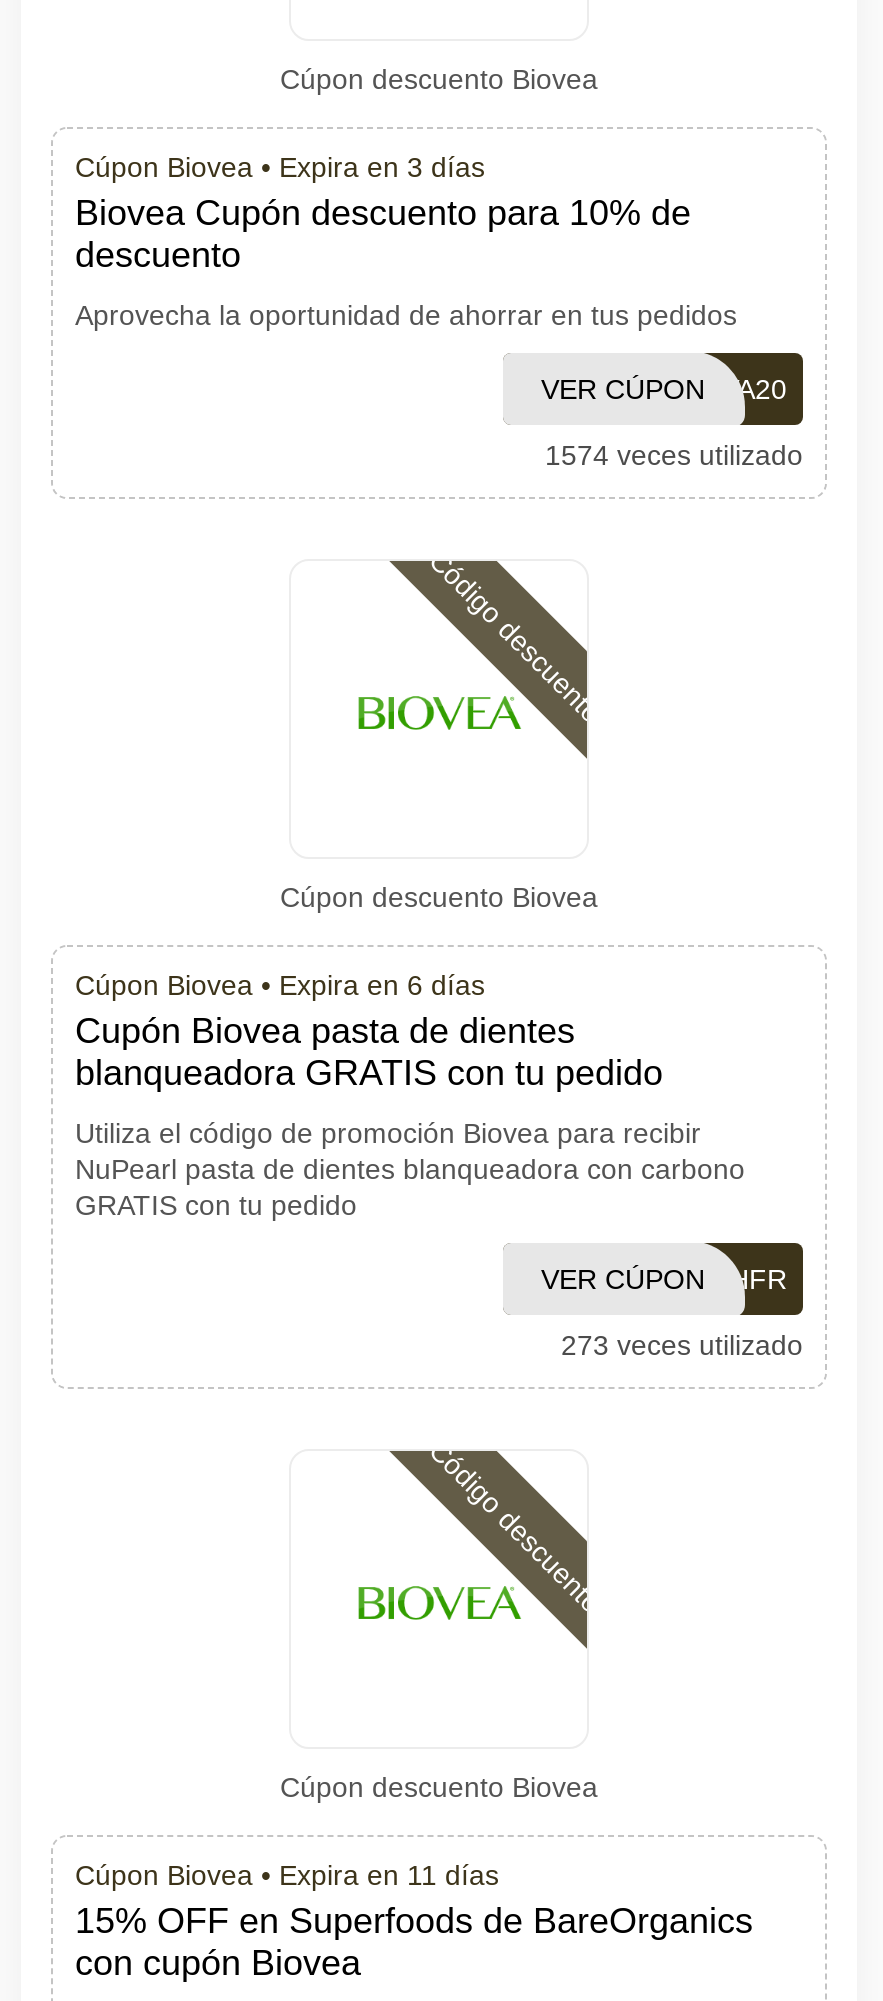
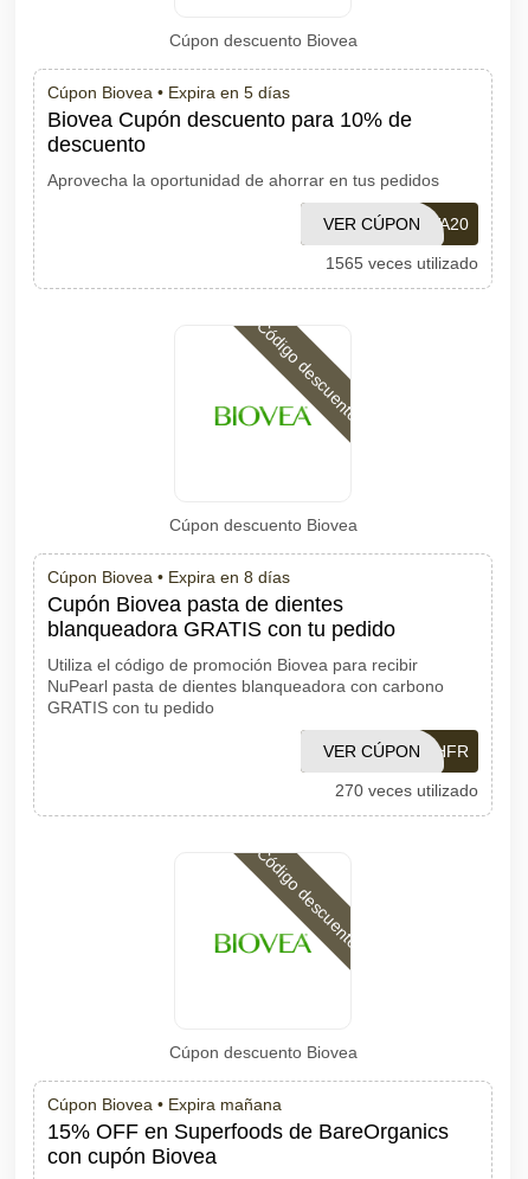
[75,151,485,183] Cúpon Biovea • Expira en 3 días -> [47,83,290,102] Cúpon Biovea • Expira en 5 días
[545,439,803,471] 1574 veces utilizado -> [326,254,478,273] 1565 veces utilizado
[75,969,485,1001] Cúpon Biovea • Expira en 6 días -> [47,568,290,587] Cúpon Biovea • Expira en 8 días
[561,1329,803,1361] 273 veces utilizado -> [335,781,478,800] 270 veces utilizado
[75,1859,499,1891] Cúpon Biovea • Expira en 11 días -> [47,1095,282,1114] Cúpon Biovea • Expira mañana

